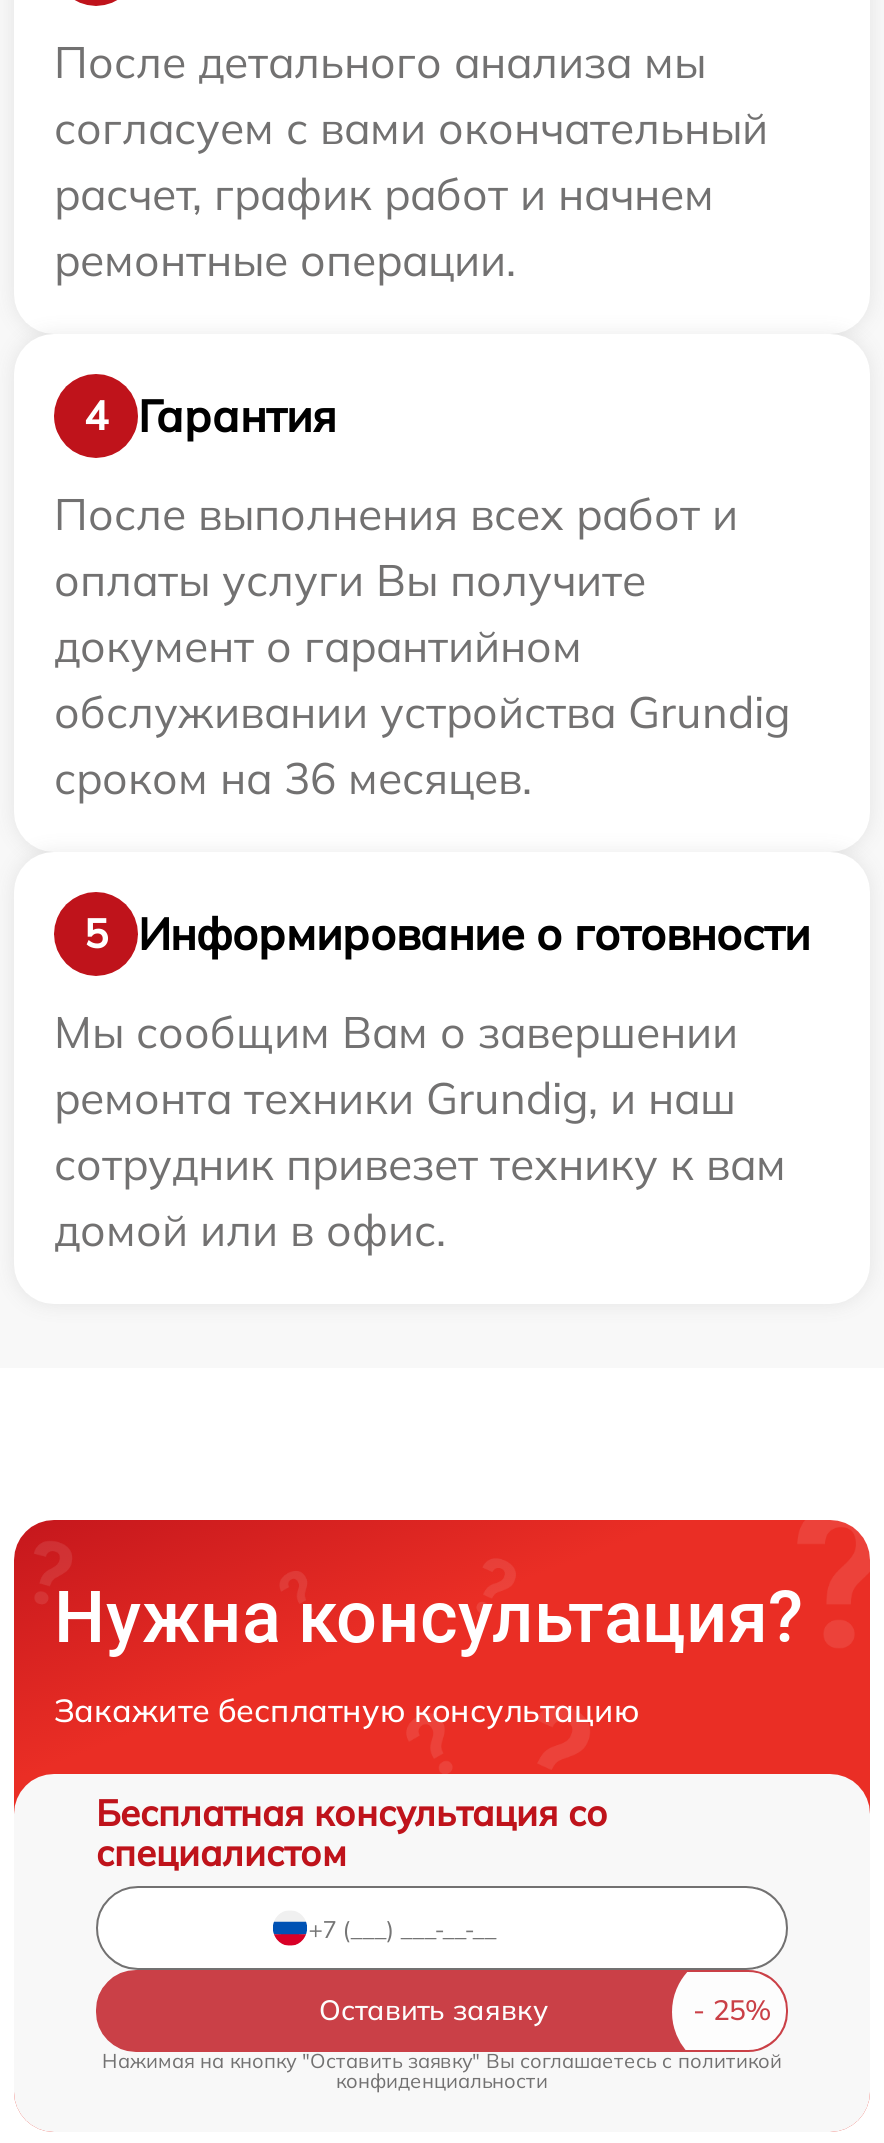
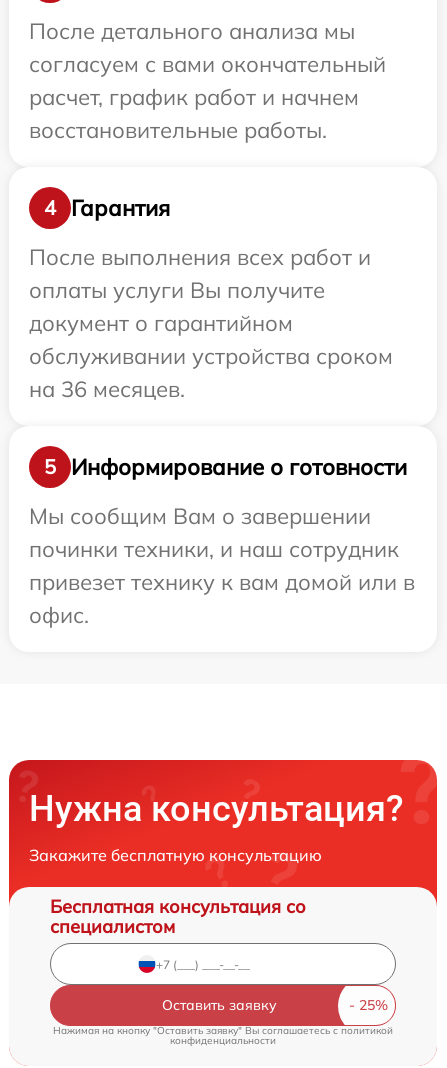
[54,232,516,288] ремонтные операции. -> [29,116,327,144] восстановительные работы.
[54,684,790,806] обслуживании устройства Grundig | сроком на 36 месяцев. -> [29,342,393,403] обслуживании устройства сроком | на 36 месяцев.
[54,1070,786,1258] ремонта техники Grundig, и наш | сотрудник привезет технику к вам | домой или в офис. -> [29,535,415,629] починки техники, и наш сотрудник | привезет технику к вам домой или в | офис.

